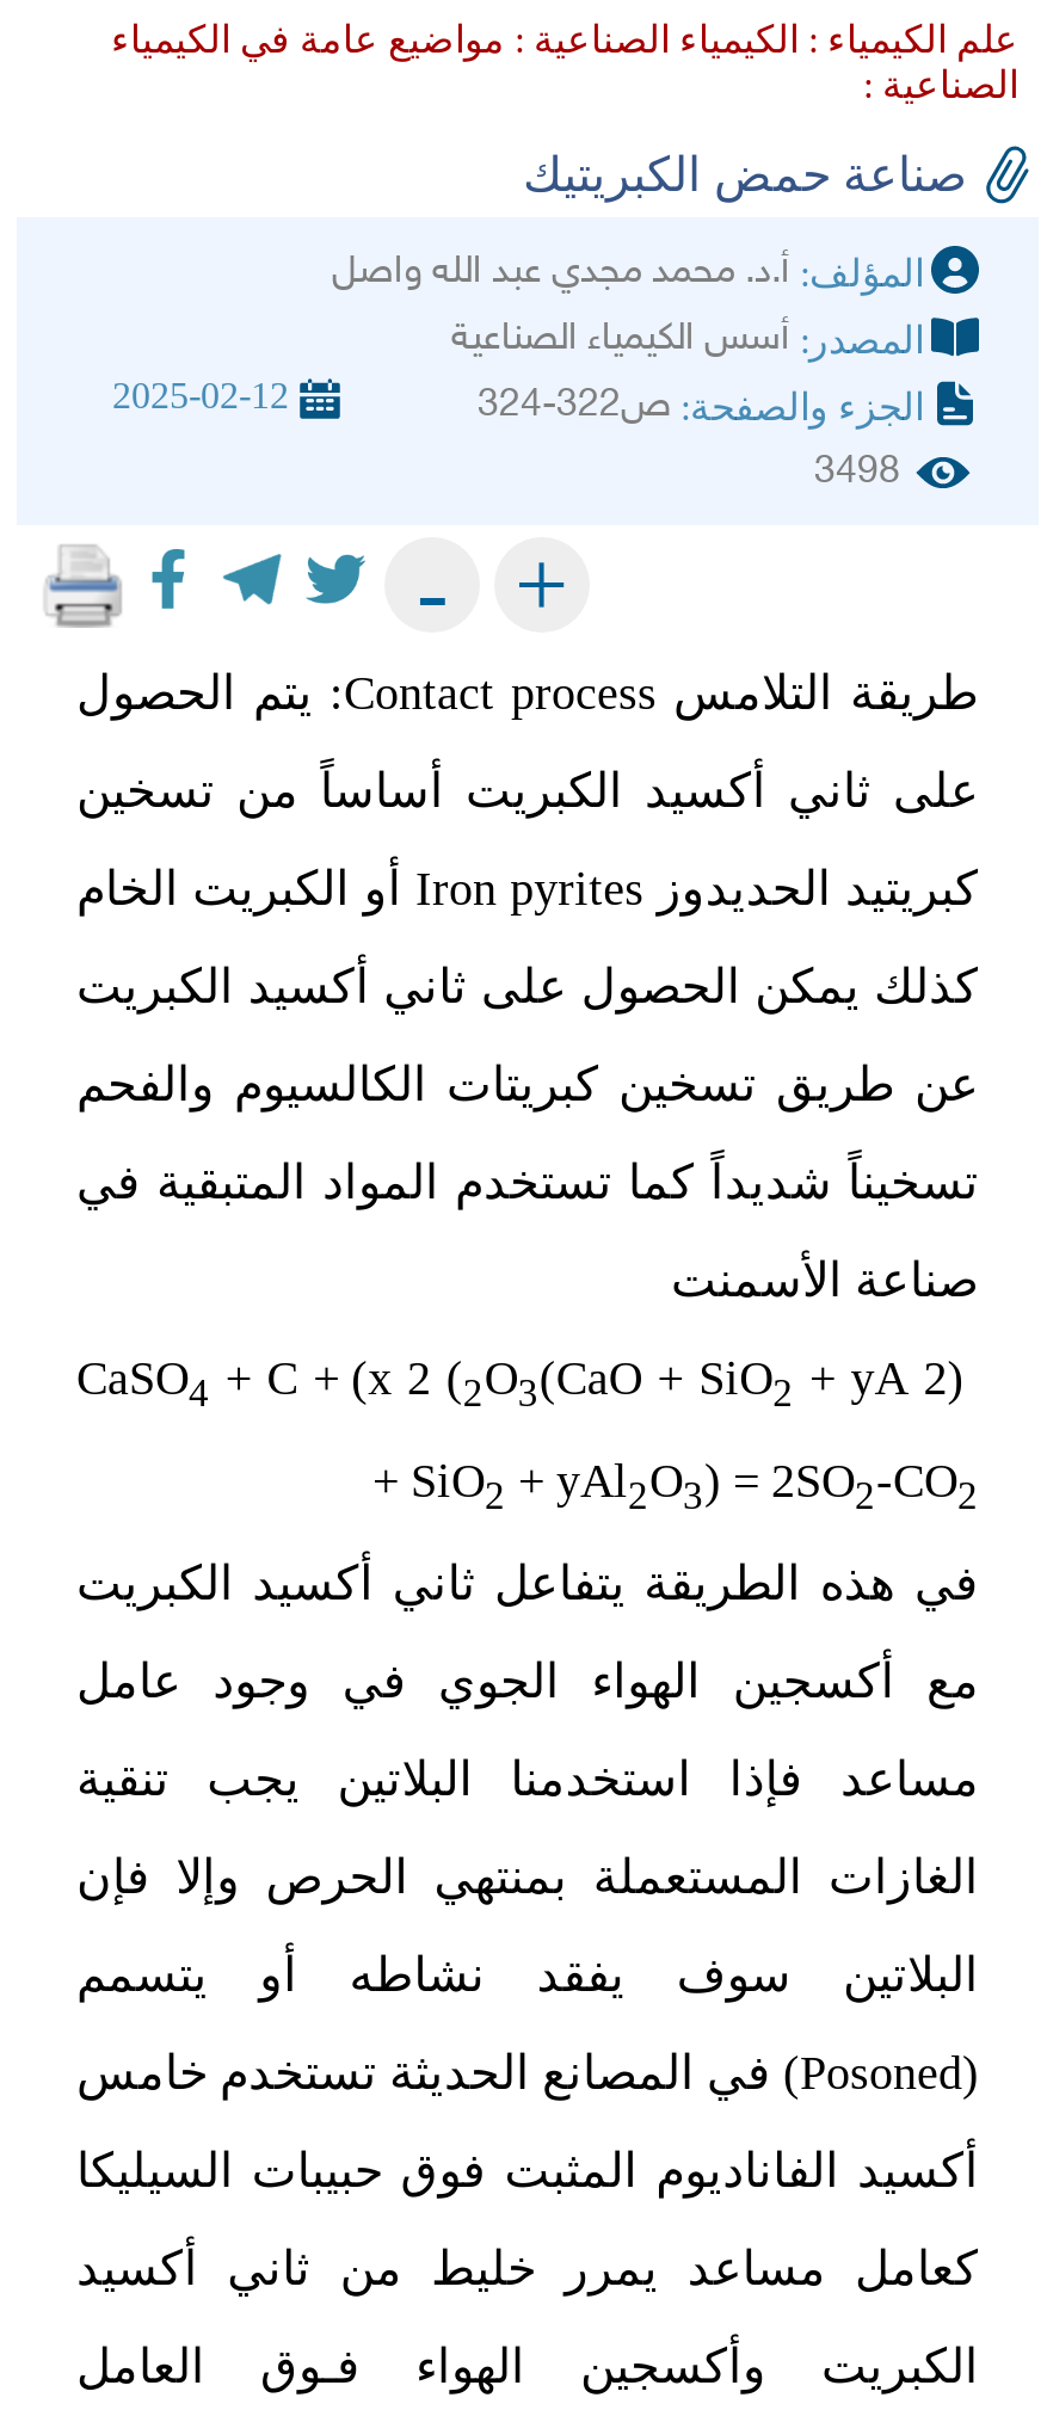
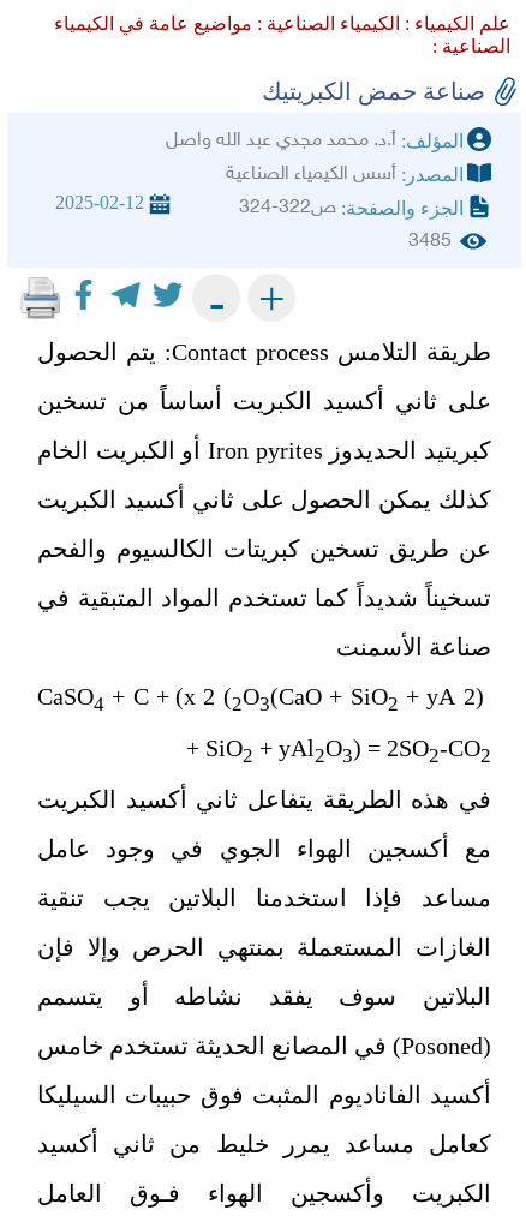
[814,451,900,496] 3498 -> [408,230,452,253] 3485

